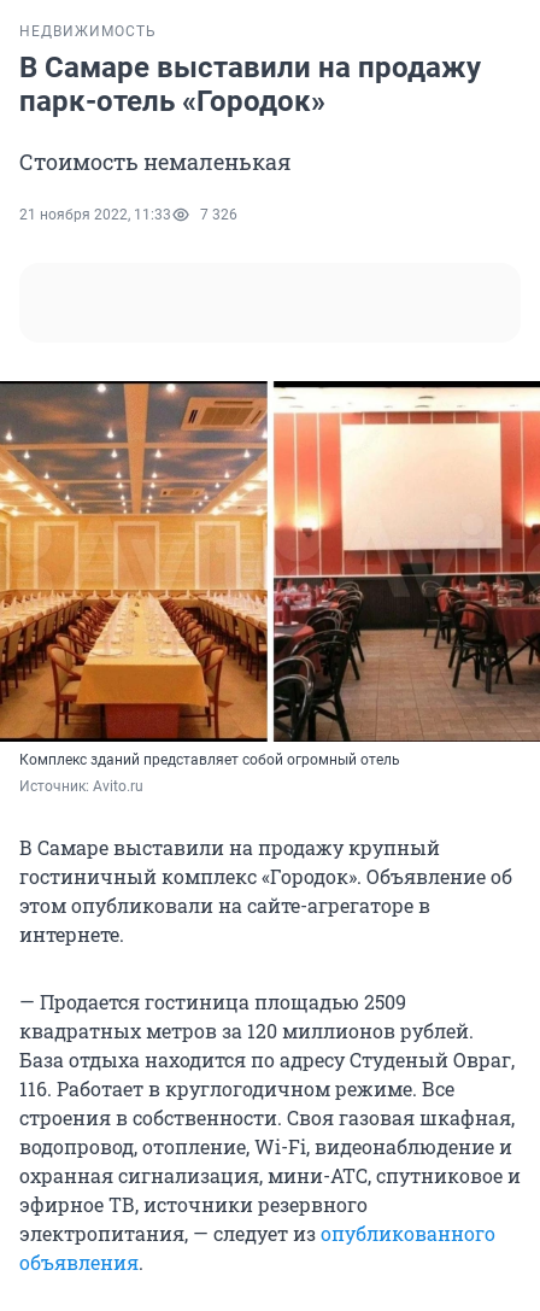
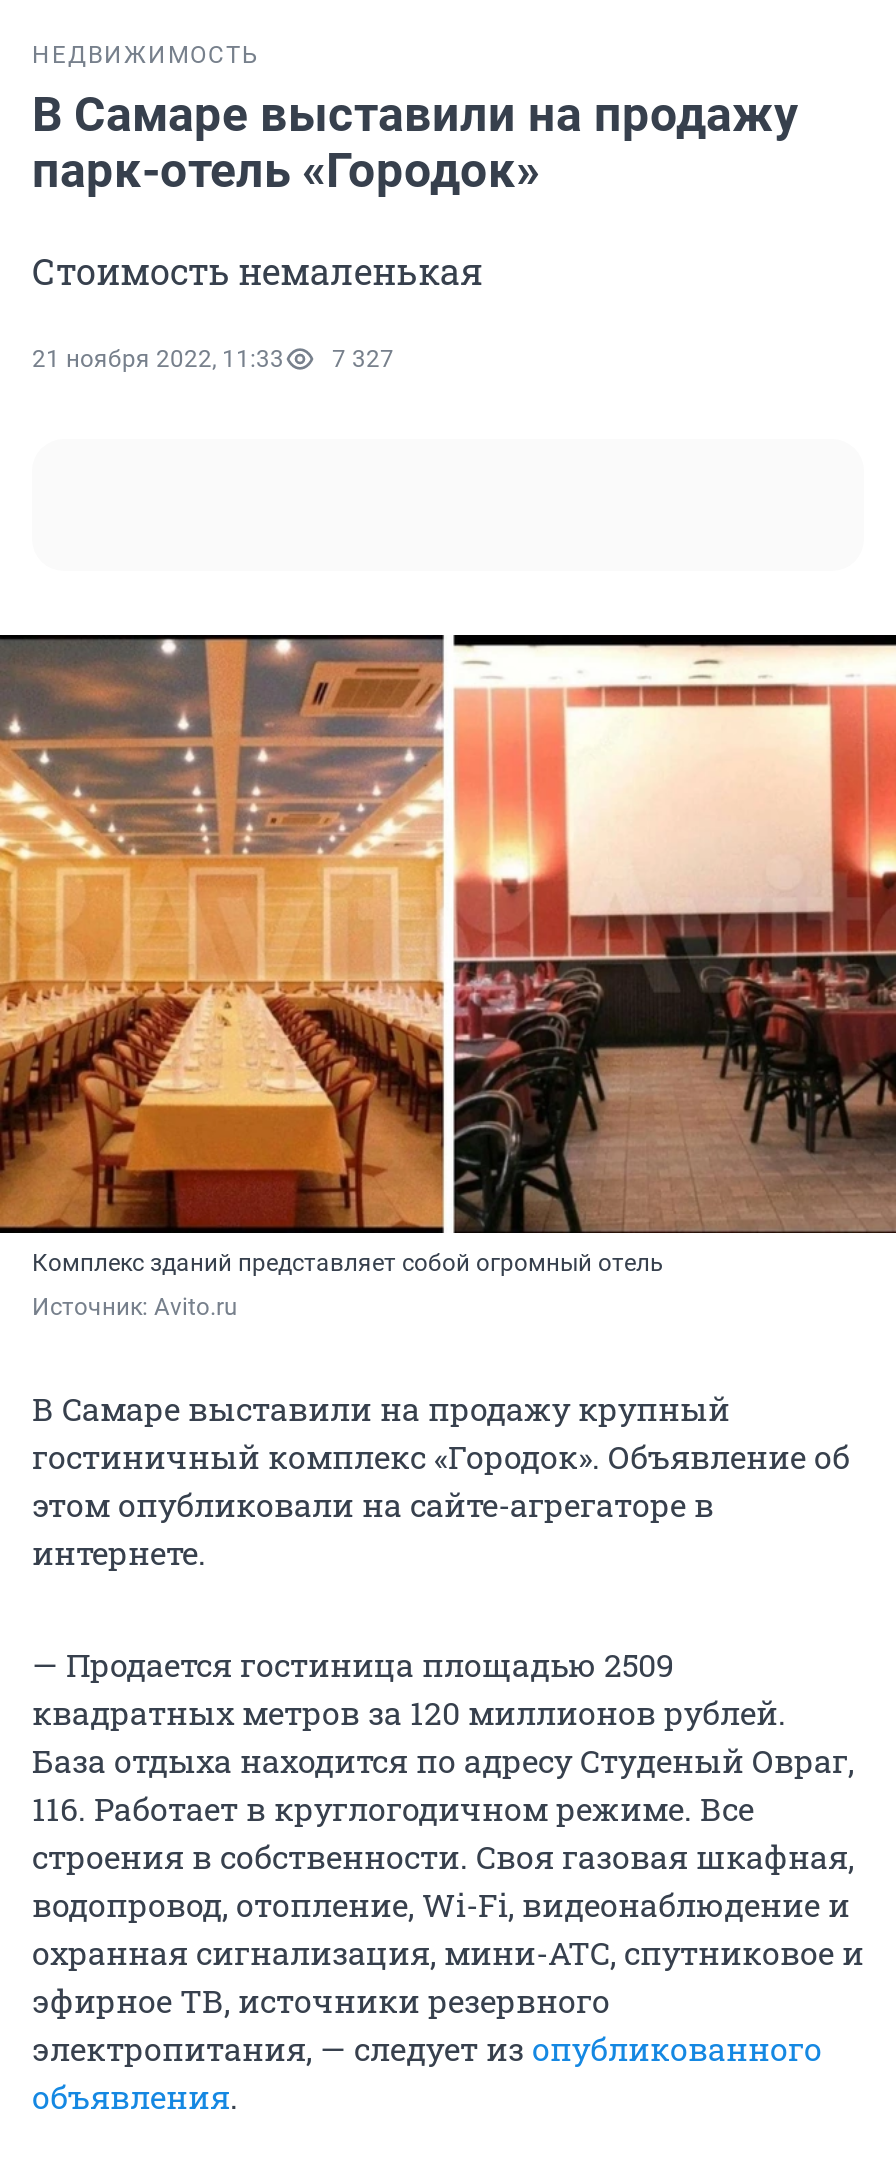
[19,206,237,223] 21 ноября 2022, 11:33 7 326 -> [32,345,394,373] 21 ноября 2022, 11:33 7 327

